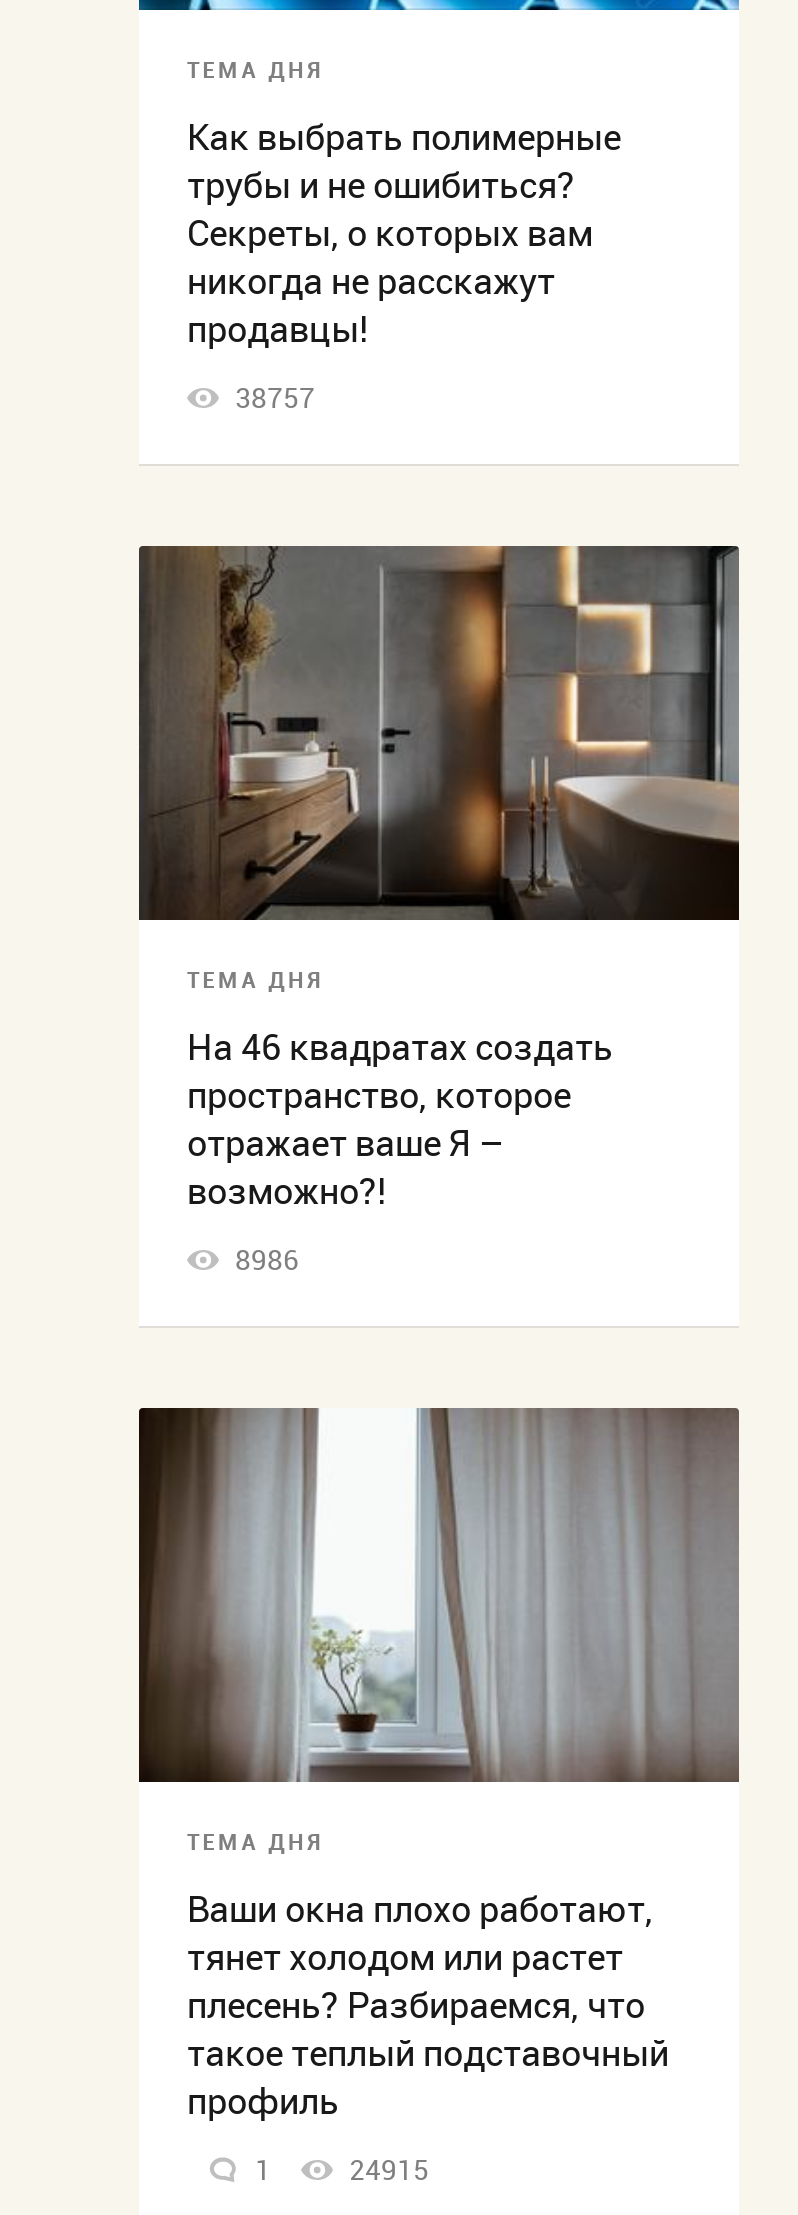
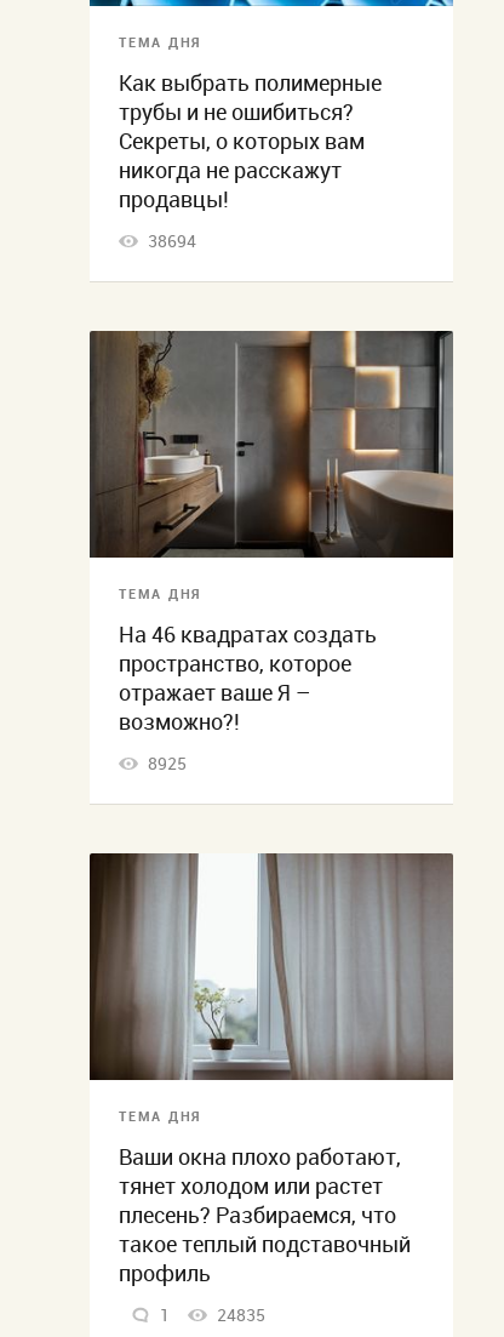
[235,382,315,414] 38757 -> [148,232,196,251] 38694
[235,1244,299,1276] 8986 -> [148,754,187,773] 8925
[349,2154,429,2186] 24915 -> [217,1305,265,1325] 24835

